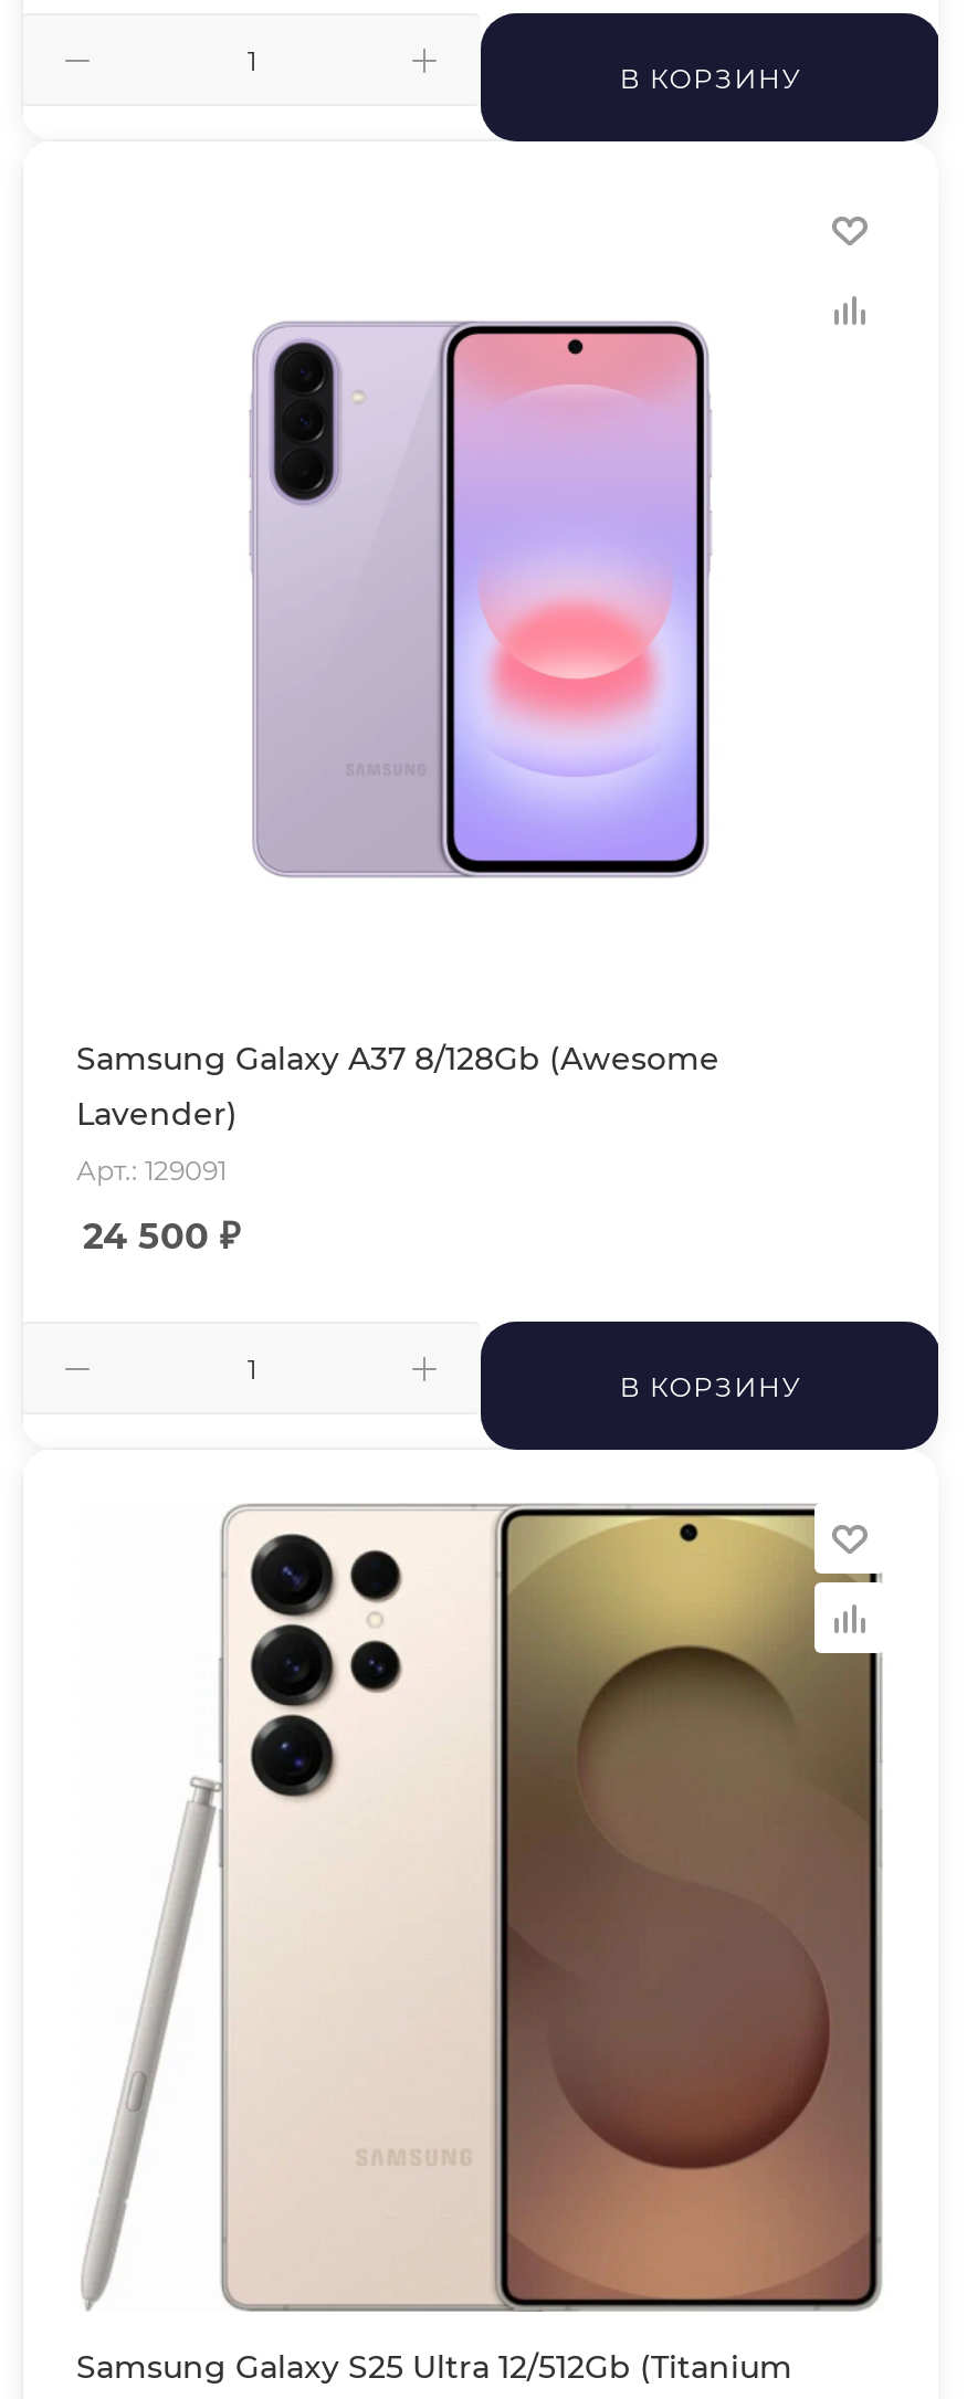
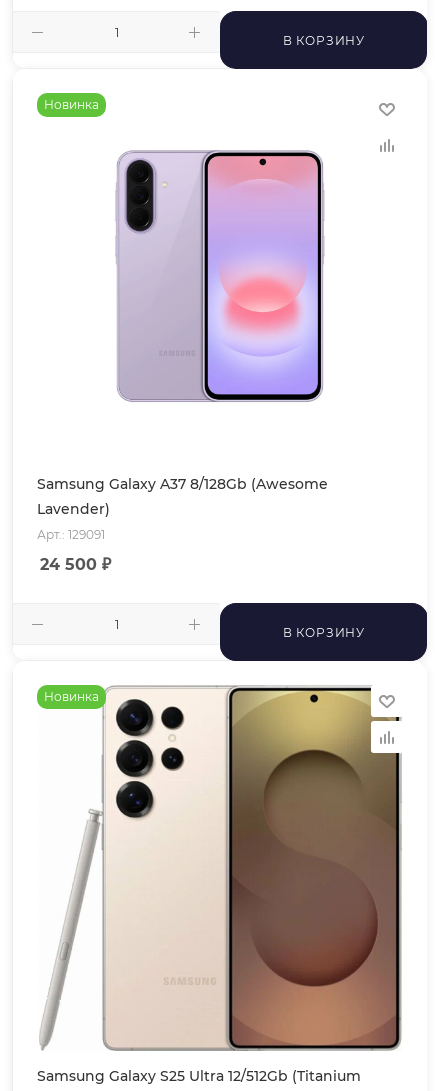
none -> [44,97,99,112] Новинка
none -> [44,689,99,704] Новинка

